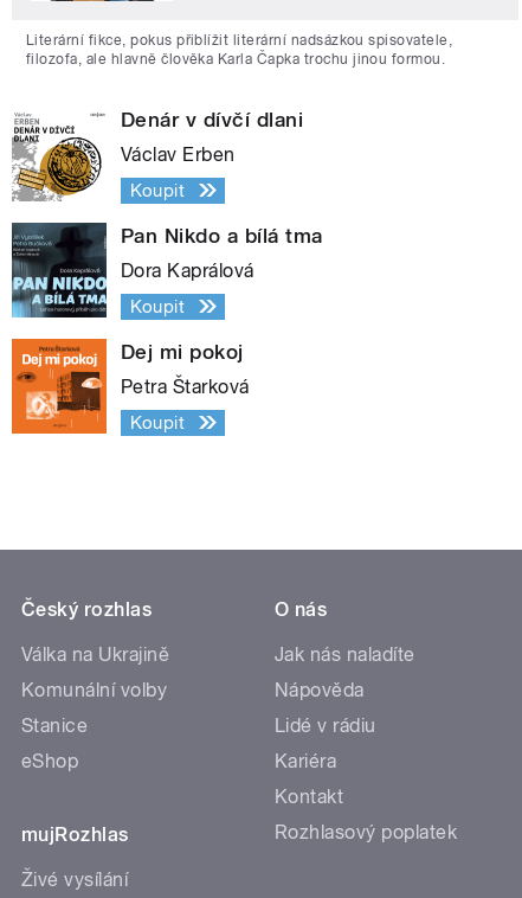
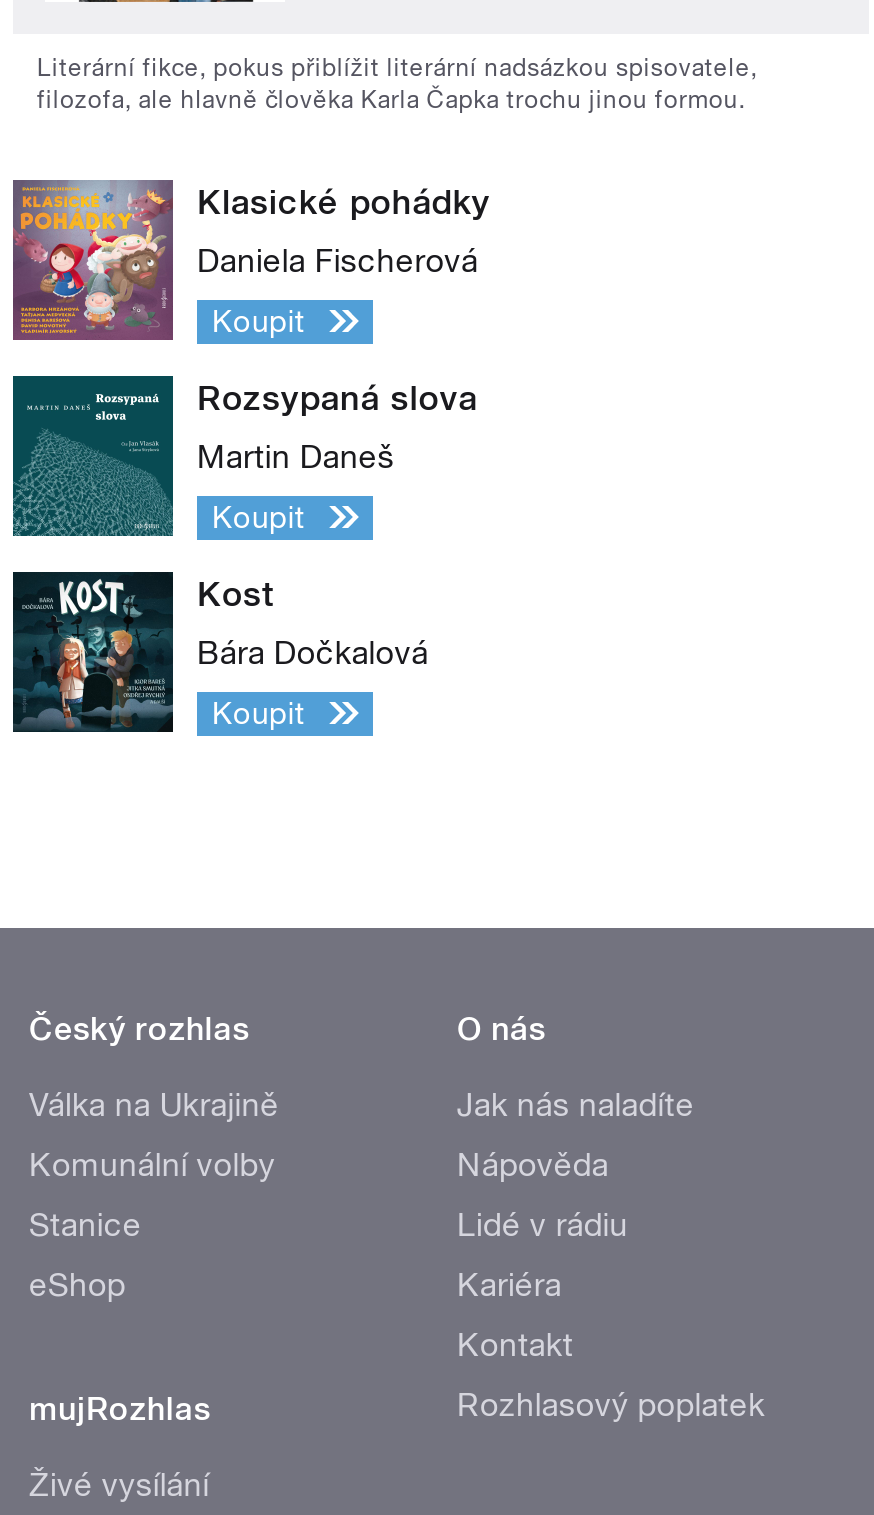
[12,107,303,201] [image] | Denár v dívčí dlani -> [11,178,490,342] [image] | Klasické pohádky
[121,143,235,166] Václav Erben -> [197,241,478,279] Daniela Fischerová
[11,223,323,319] [image] | Pan Nikdo a bílá tma -> [11,376,477,538] [image] | Rozsypaná slova
[121,259,254,282] Dora Kaprálová -> [197,437,395,475] Martin Daneš
[11,338,244,435] [image] | Dej mi pokoj -> [11,570,275,734] [image] | Kost
[121,375,249,398] Petra Štarková -> [197,633,428,671] Bára Dočkalová

